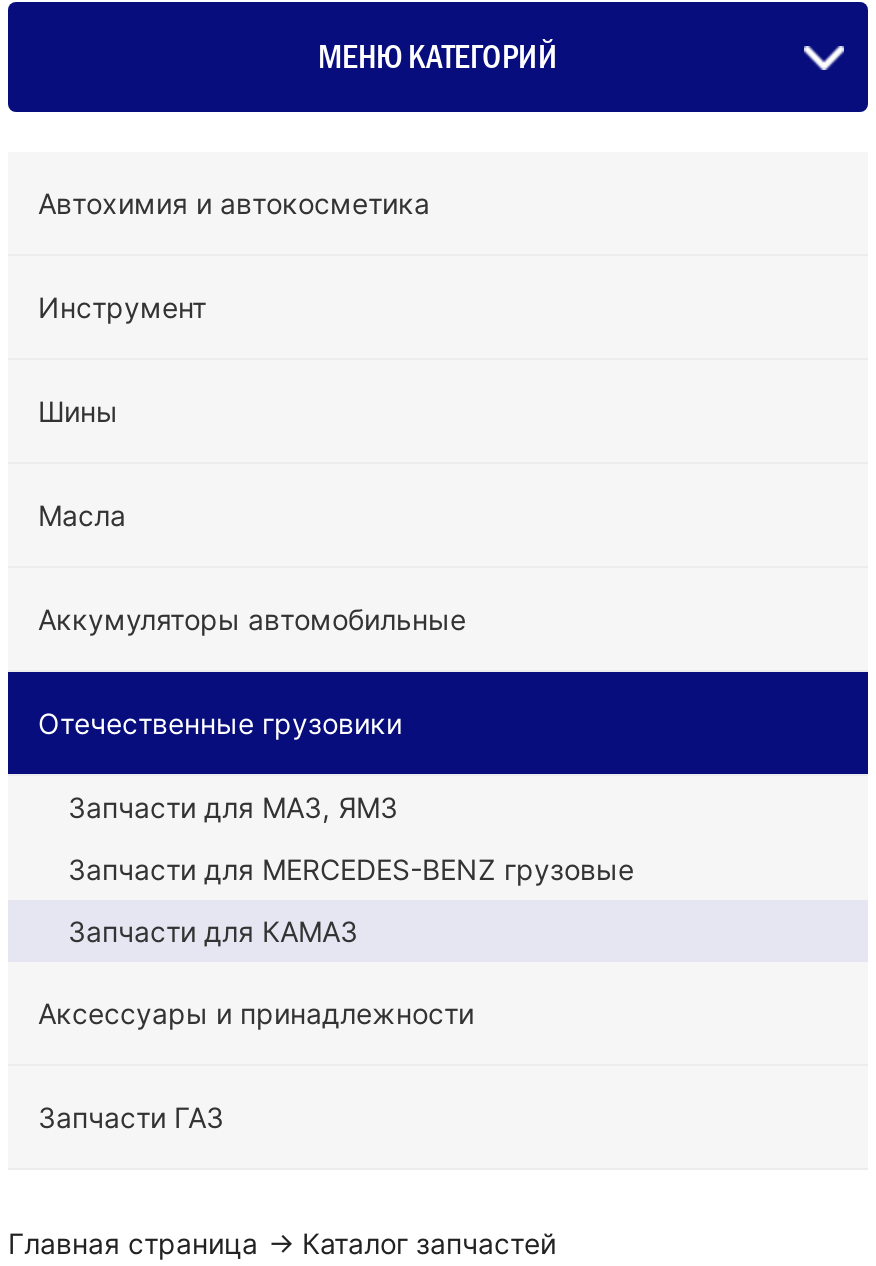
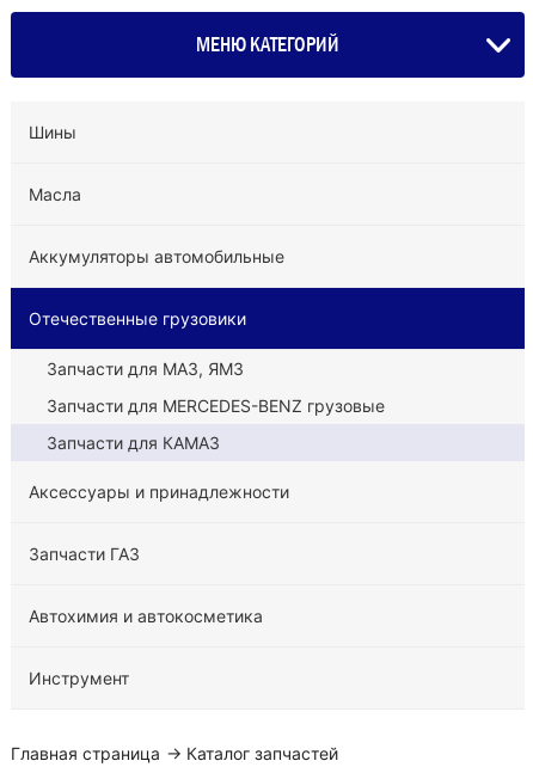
moved [38,186,430,324] -> [29,606,263,688]: Автохимия и автокосметика | Инструмент
moved [38,394,634,1134] -> [29,122,385,564]: Шины | Масла | Аккумуляторы автомобильные | ... | Аксессуары и принадлежности | Запчасти ГАЗ

